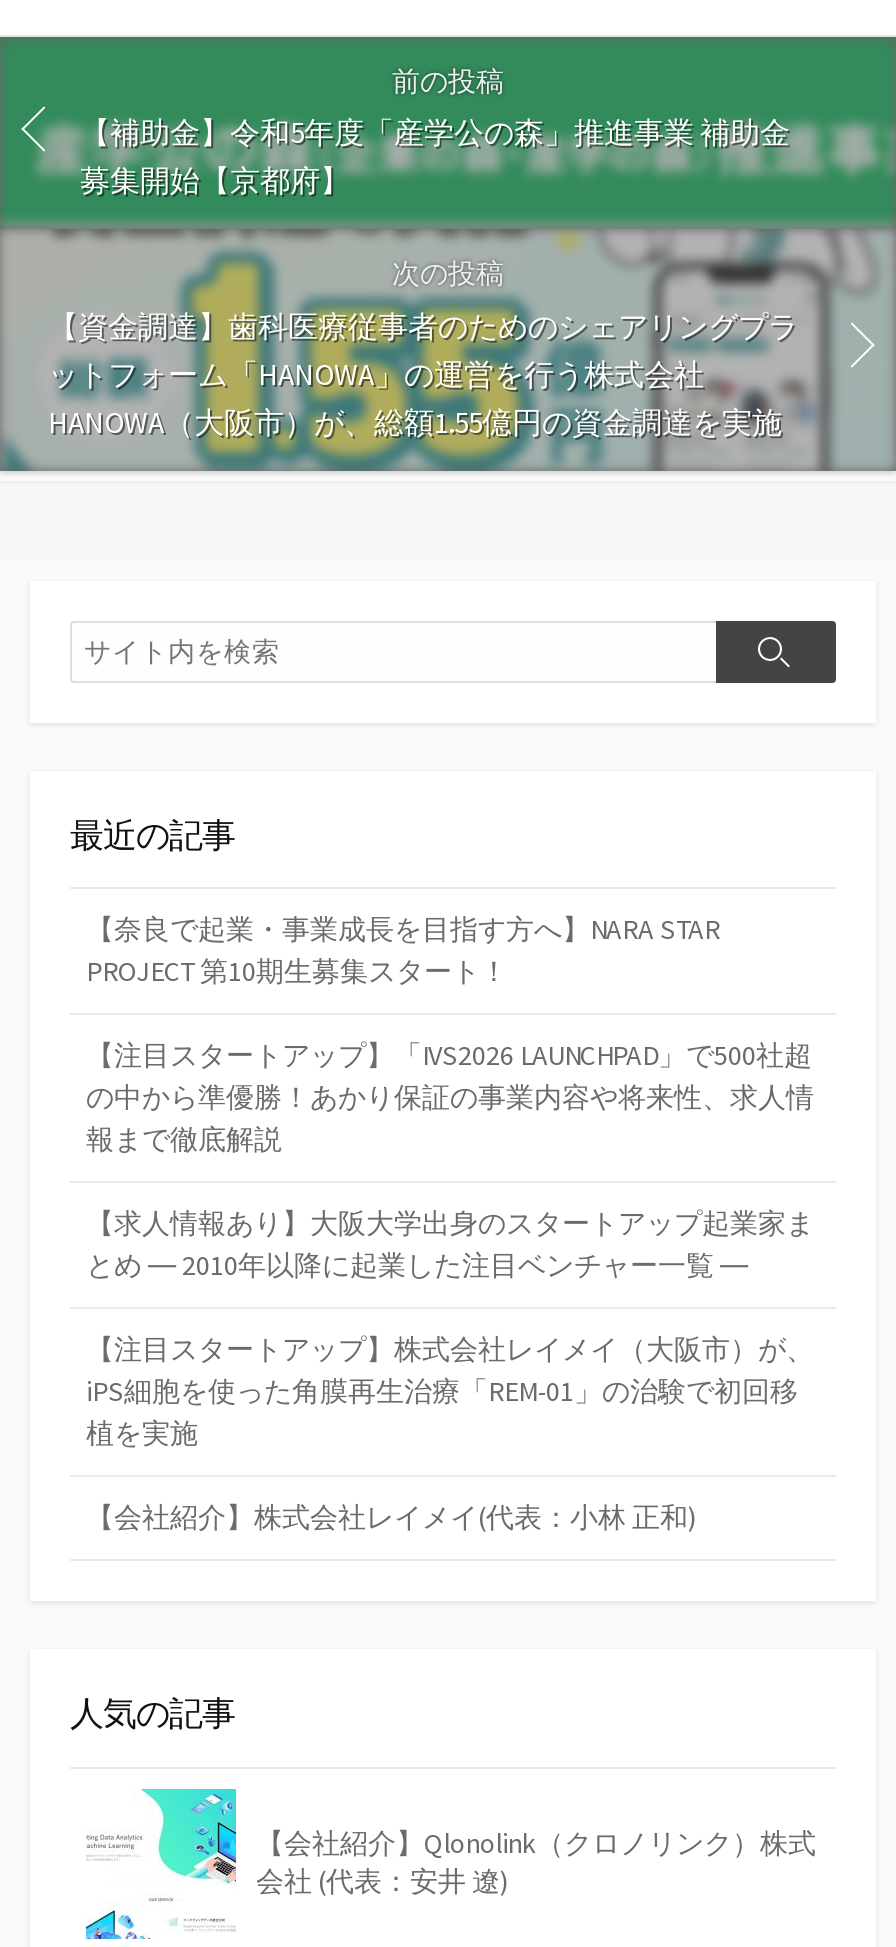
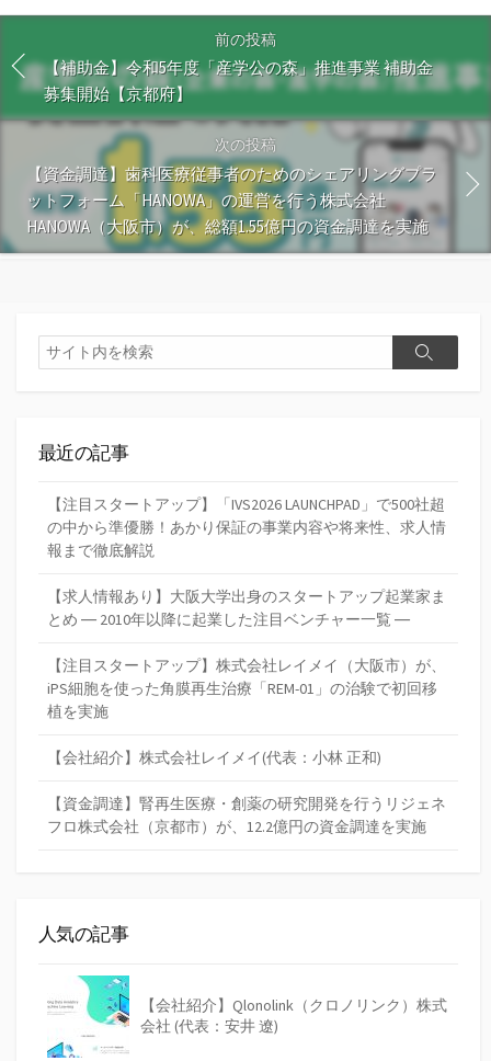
[86,912,720,990] 【奈良で起業・事業成長を目指す方へ】NARA STAR | PROJECT 第10期生募集スタート！ -> none
moved [86,1038,814,1536] -> [47,495,446,768]: 【注目スタートアップ】「IVS2026 LAUNCHPAD」で500社超 | の中から準優勝！あかり保証の事業内容や将来性、求人情 | 報まで徹底解説 | ... | 植を実施 | 【会社紹介】株式会社レイメイ(代表：小林 正和)
none -> [47,794,446,837] 【資金調達】腎再生医療・創薬の研究開発を行うリジェネ | フロ株式会社（京都市）が、12.2億円の資金調達を実施

